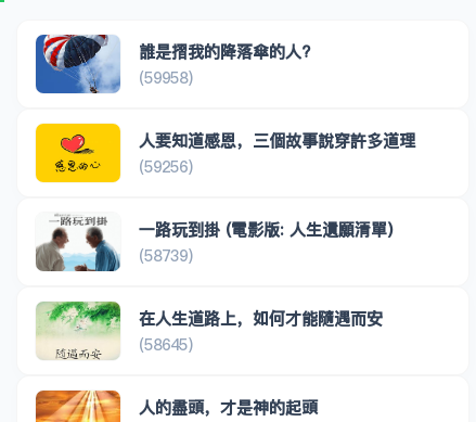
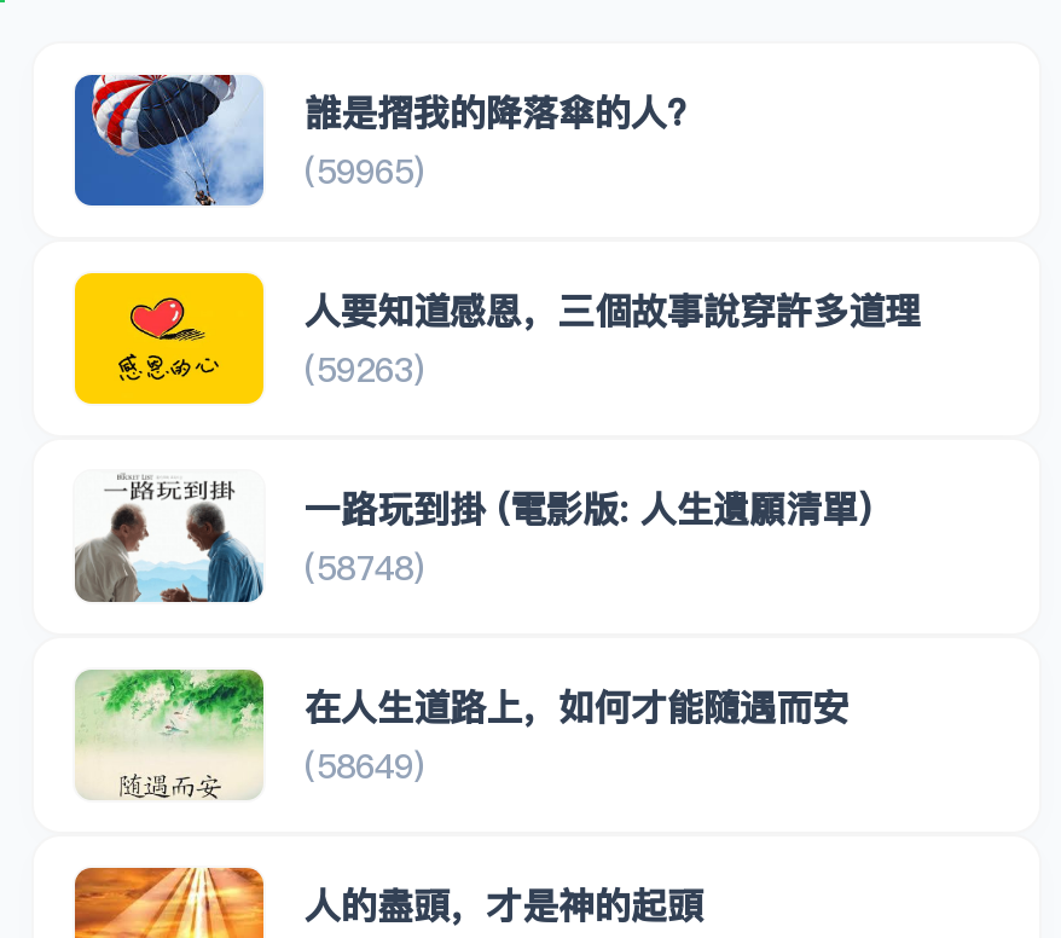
[139,67,193,88] (59958) -> [305,146,425,195] (59965)
[139,156,193,177] (59256) -> [305,344,425,393] (59263)
[139,245,193,266] (58739) -> [305,543,425,591] (58748)
[139,334,193,355] (58645) -> [305,741,425,789] (58649)

